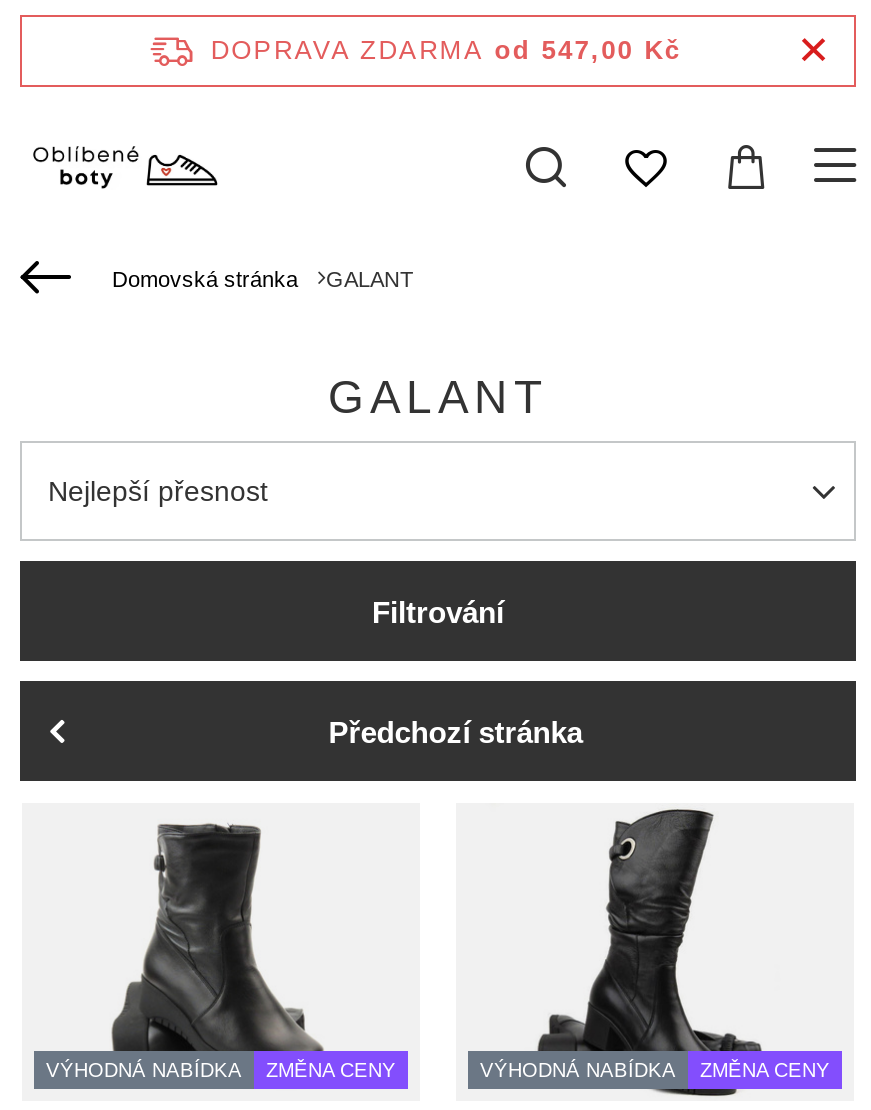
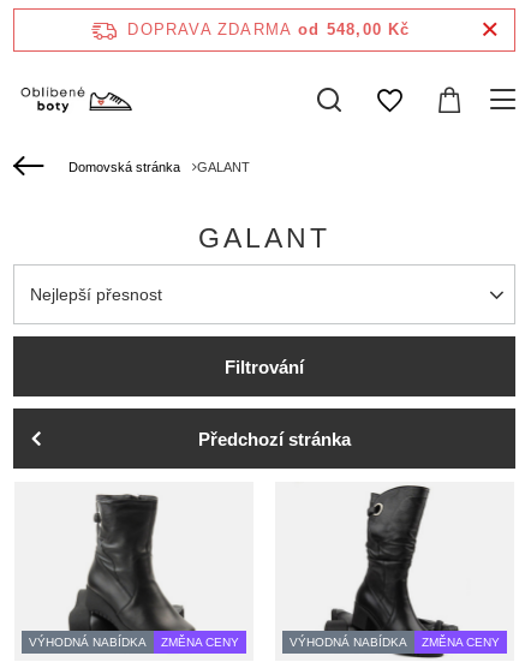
[211,35,681,65] DOPRAVA ZDARMA od 547,00 Kč -> [128,20,410,38] DOPRAVA ZDARMA od 548,00 Kč

